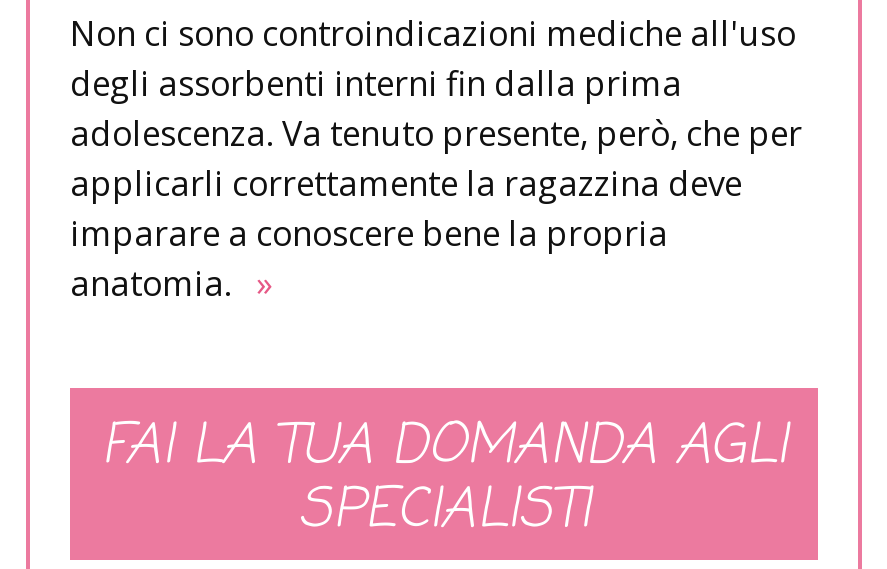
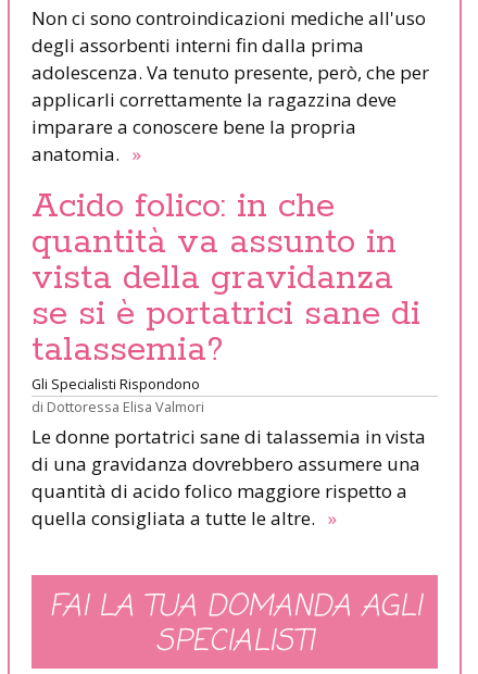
none -> [32,184,426,530] Acido folico: in che | quantità va assunto in | vista della gravidanza | se si è portatrici sane di | talassemia? | Gli Specialisti Rispondono | di Dottoressa Elisa Valmori | Le donne portatrici sane di talassemia in vista | di una gravidanza dovrebbero assumere una | quantità di acido folico maggiore rispetto a | quella consigliata a tutte le altre.»

